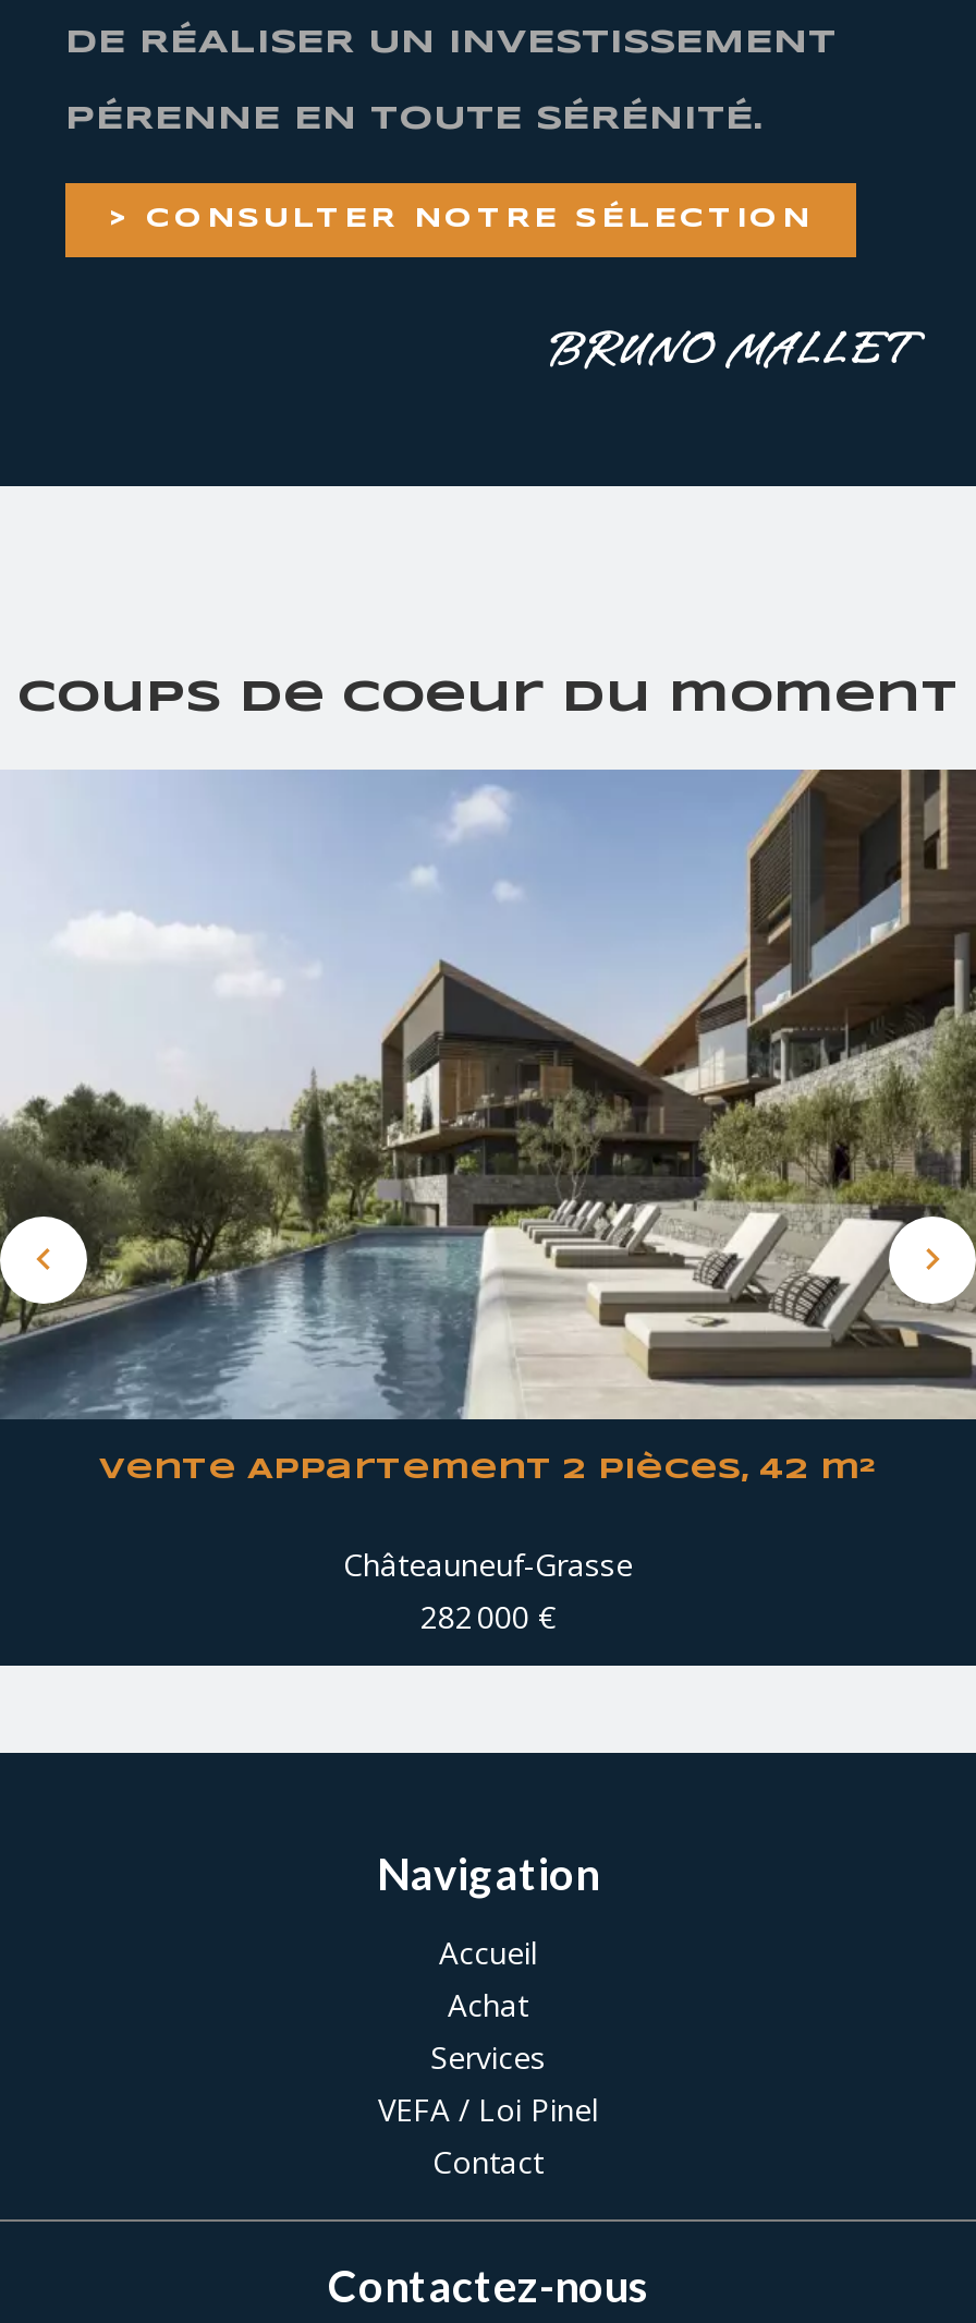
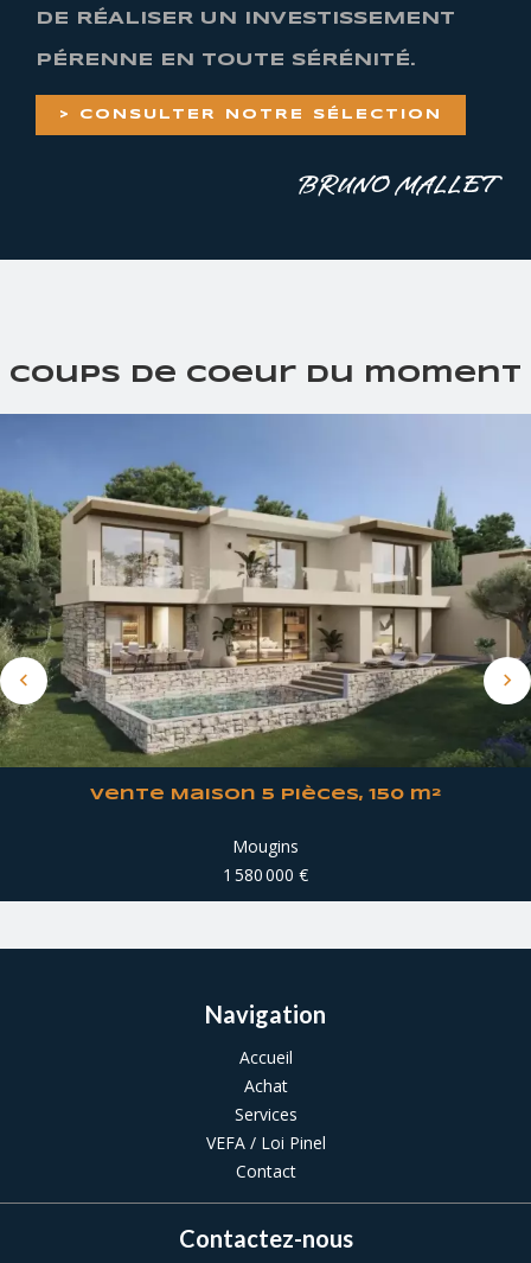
[7,767,969,1484] [image] | Vente Appartement 2 pièces, 42 m² -> [4,413,527,803] [image] | Vente Maison 5 pièces, 150 m²
[343,1543,633,1637] Châteauneuf-Grasse | 282 000 € -> [223,835,308,886] Mougins | 1 580 000 €

